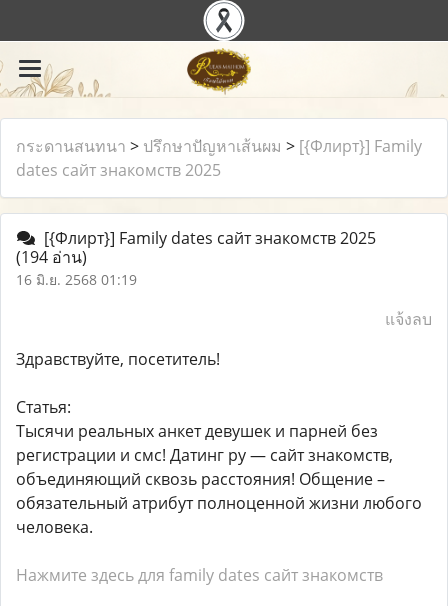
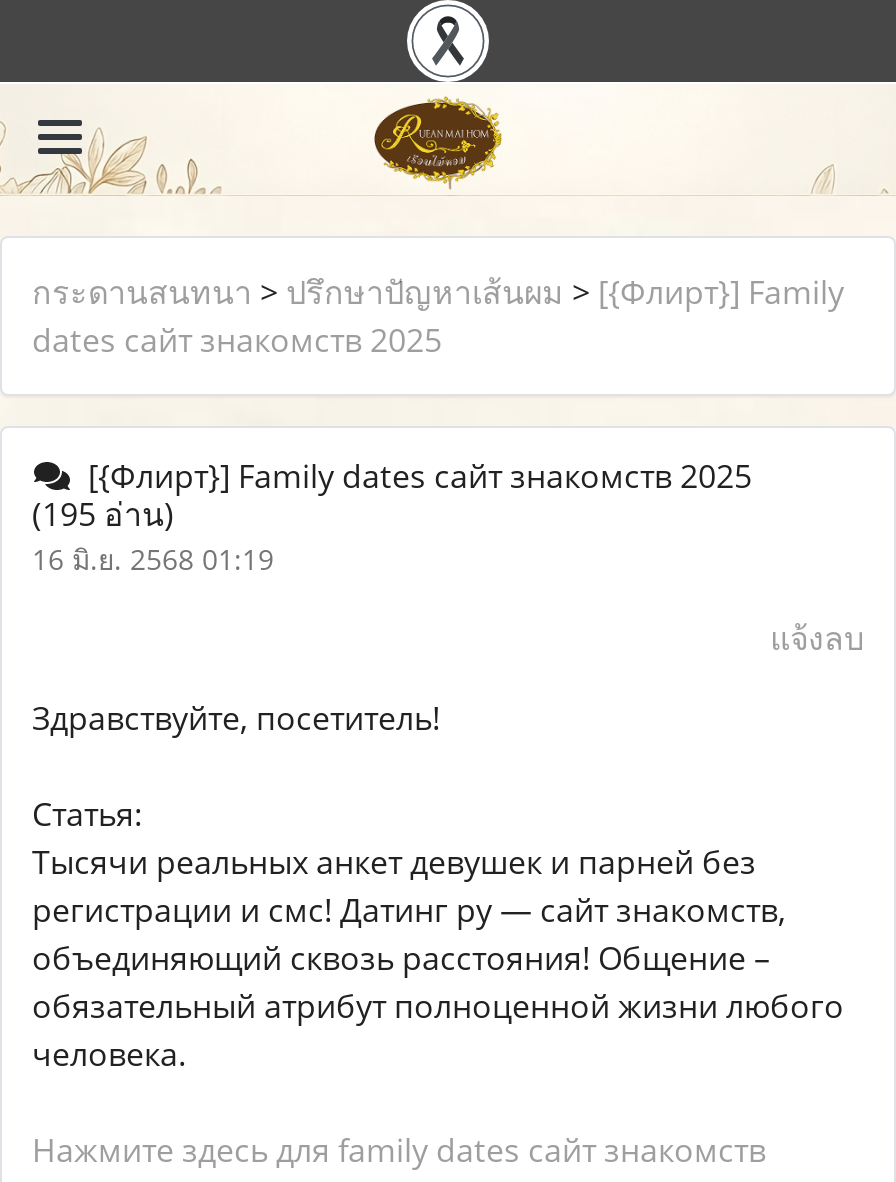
[16,246,87,268] (194 อ่าน) -> [32,492,174,536] (195 อ่าน)

